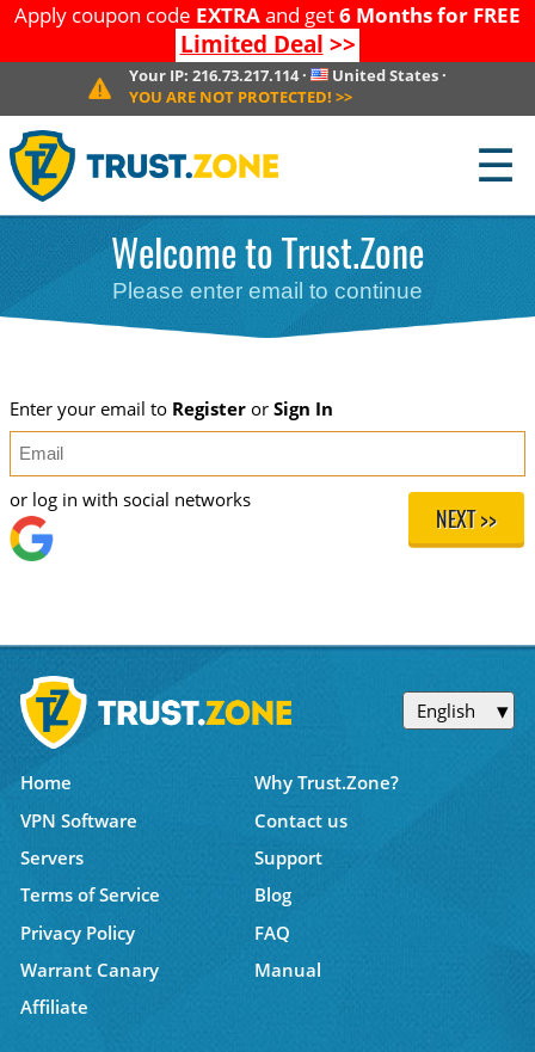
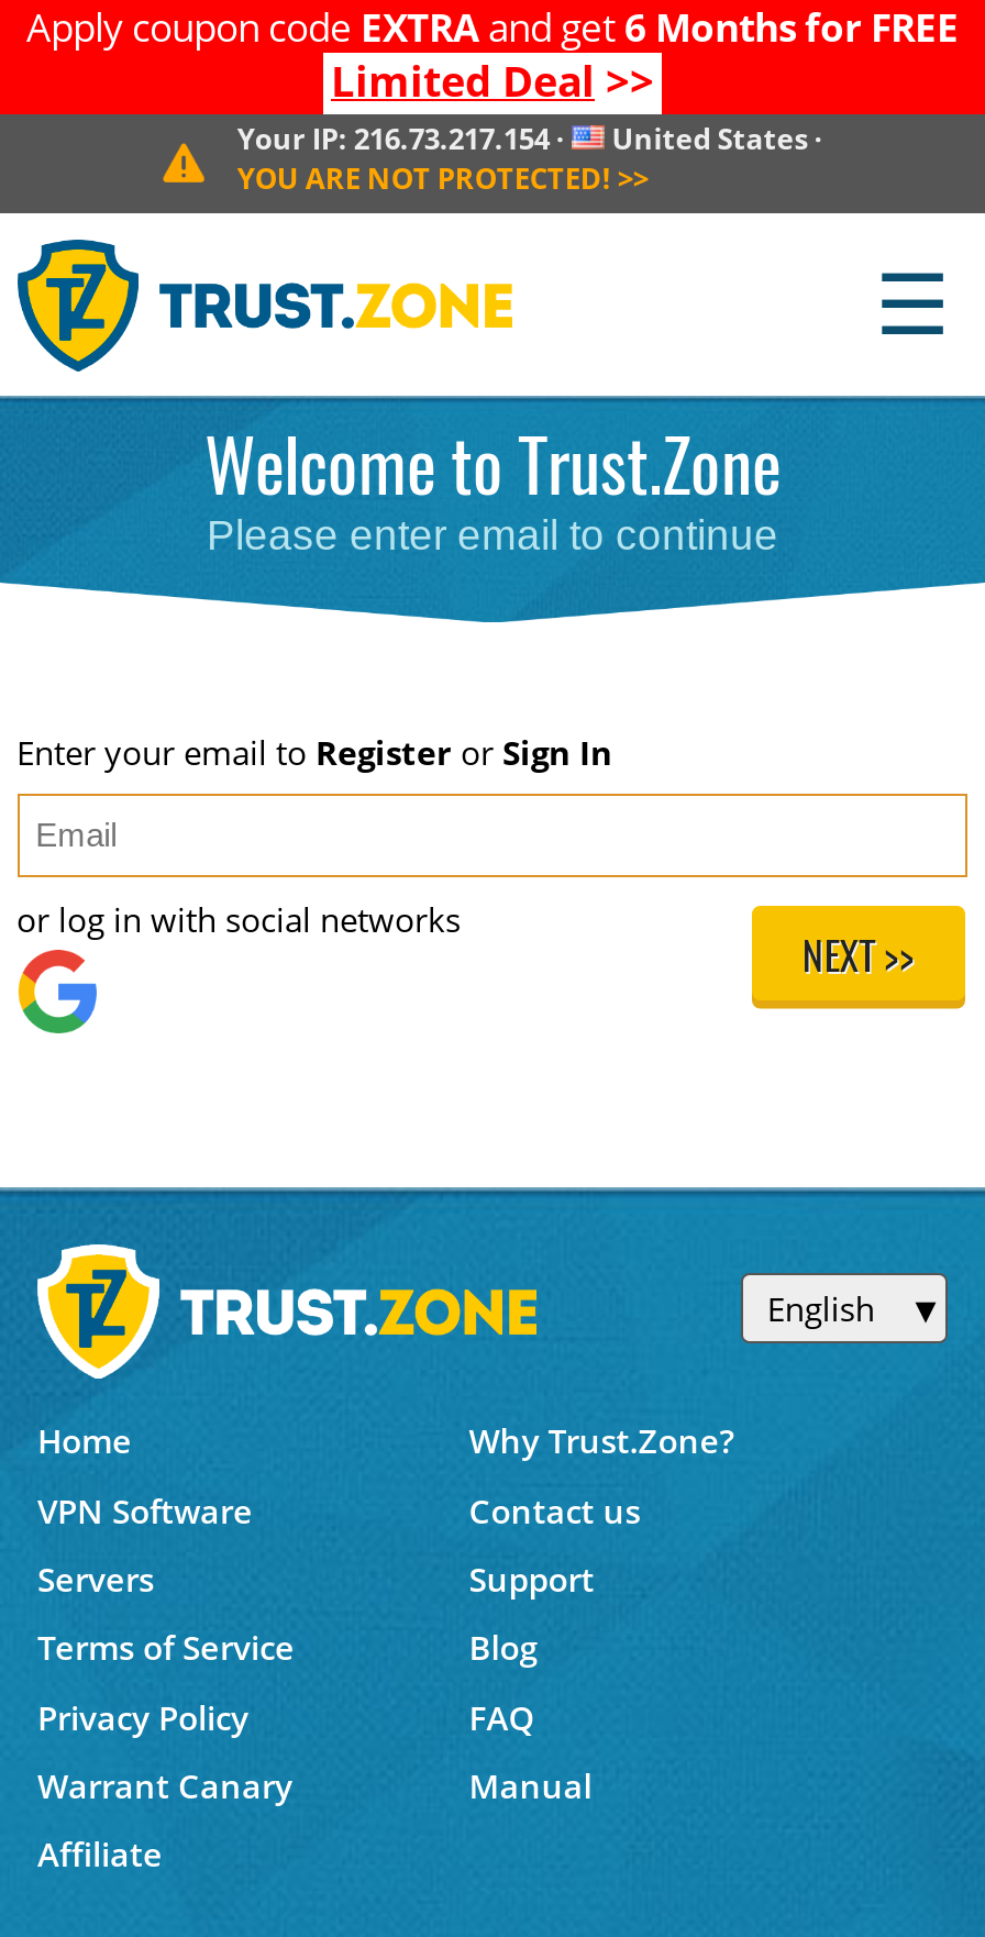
[129,64,447,86] Your IP: 216.73.217.114 · United States · -> [237,118,823,158] Your IP: 216.73.217.154 · United States ·

